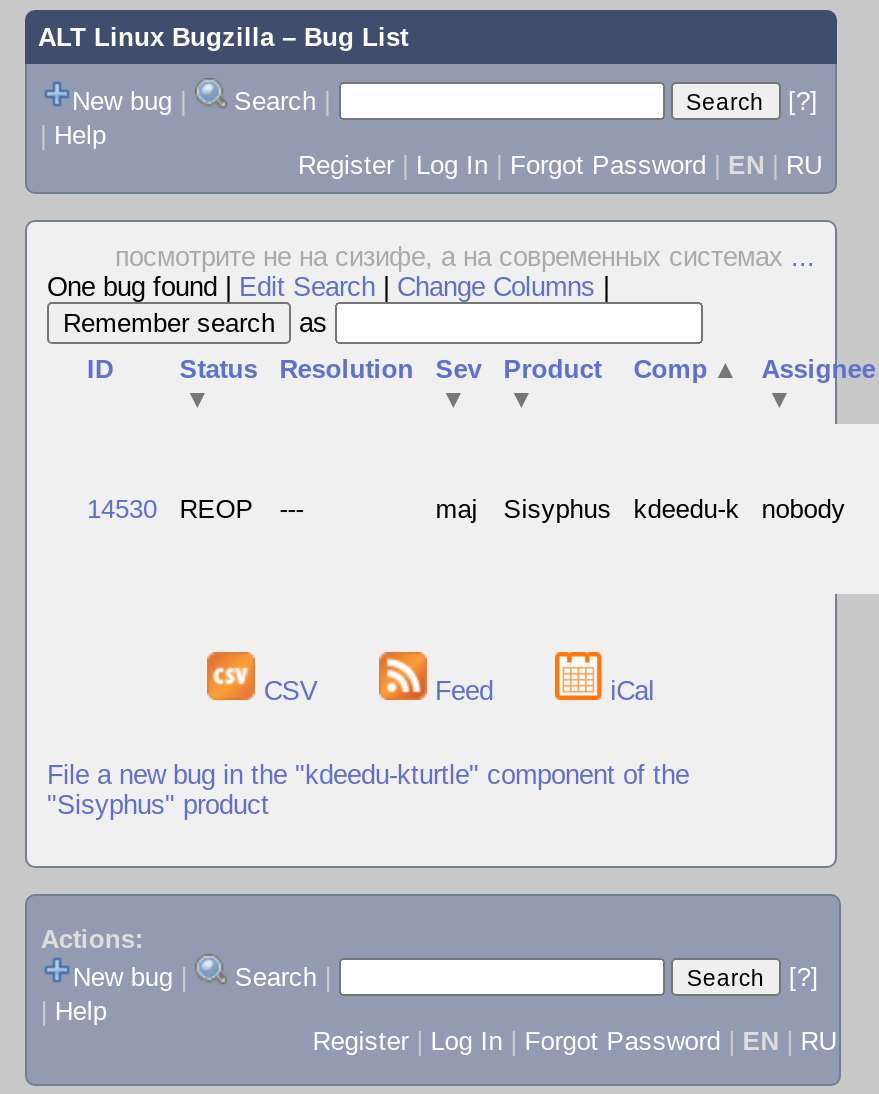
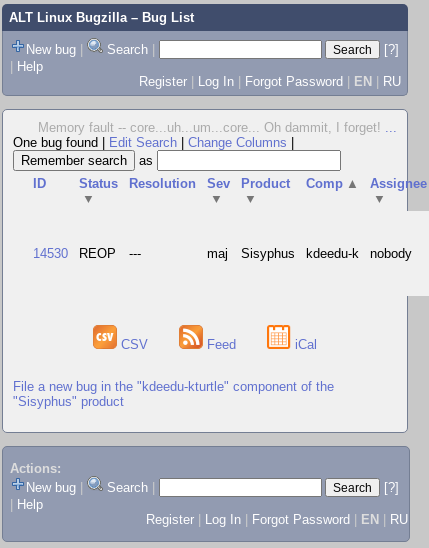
[115,242,815,272] посмотрите не на сизифе, а на современных системах... -> [38,120,397,135] Memory fault -- core...uh...um...core... Oh dammit, I forget!...

